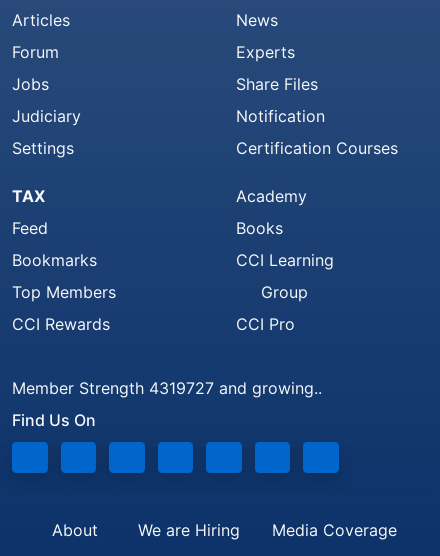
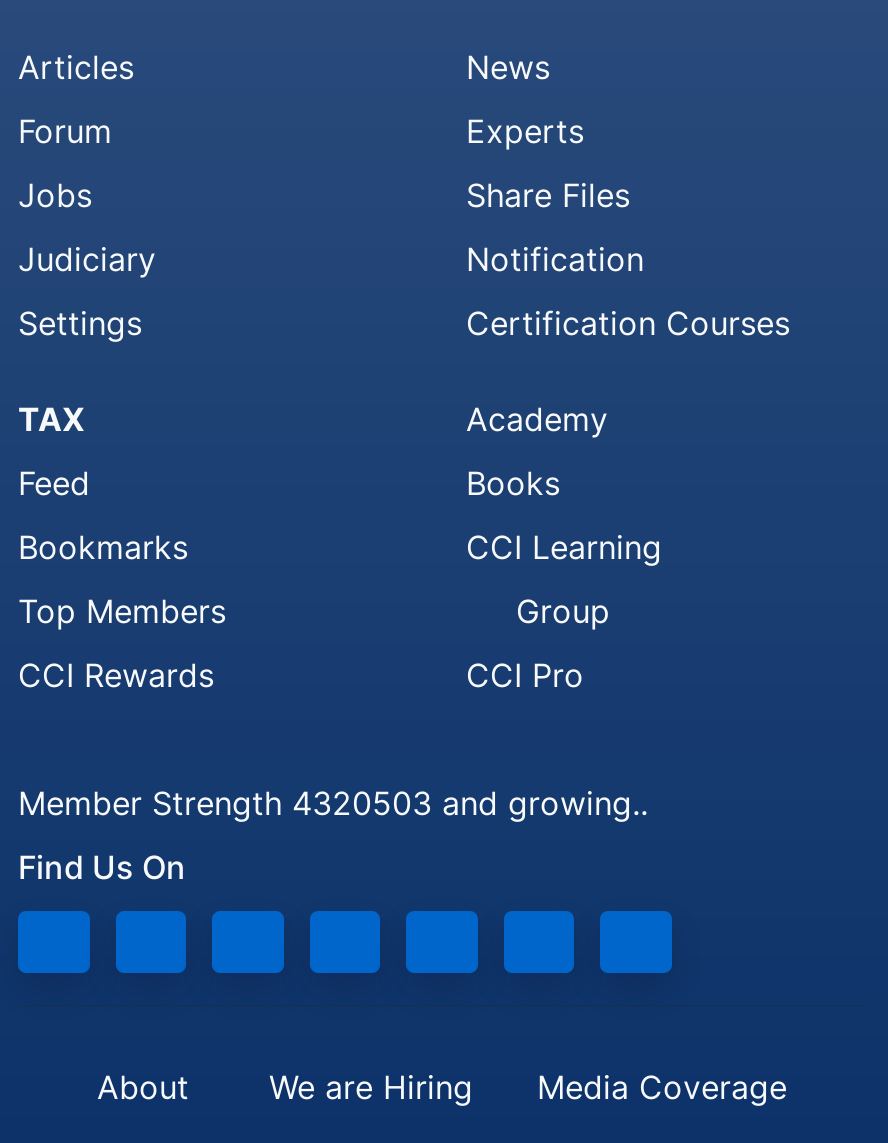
[12,378,322,398] Member Strength 4319727 and growing.. -> [18,783,648,823] Member Strength 4320503 and growing..

